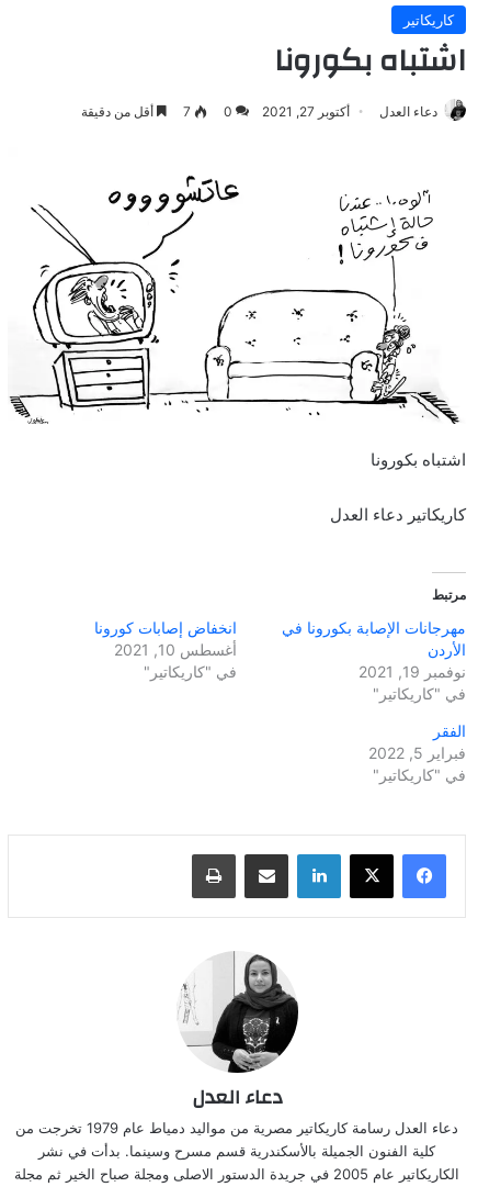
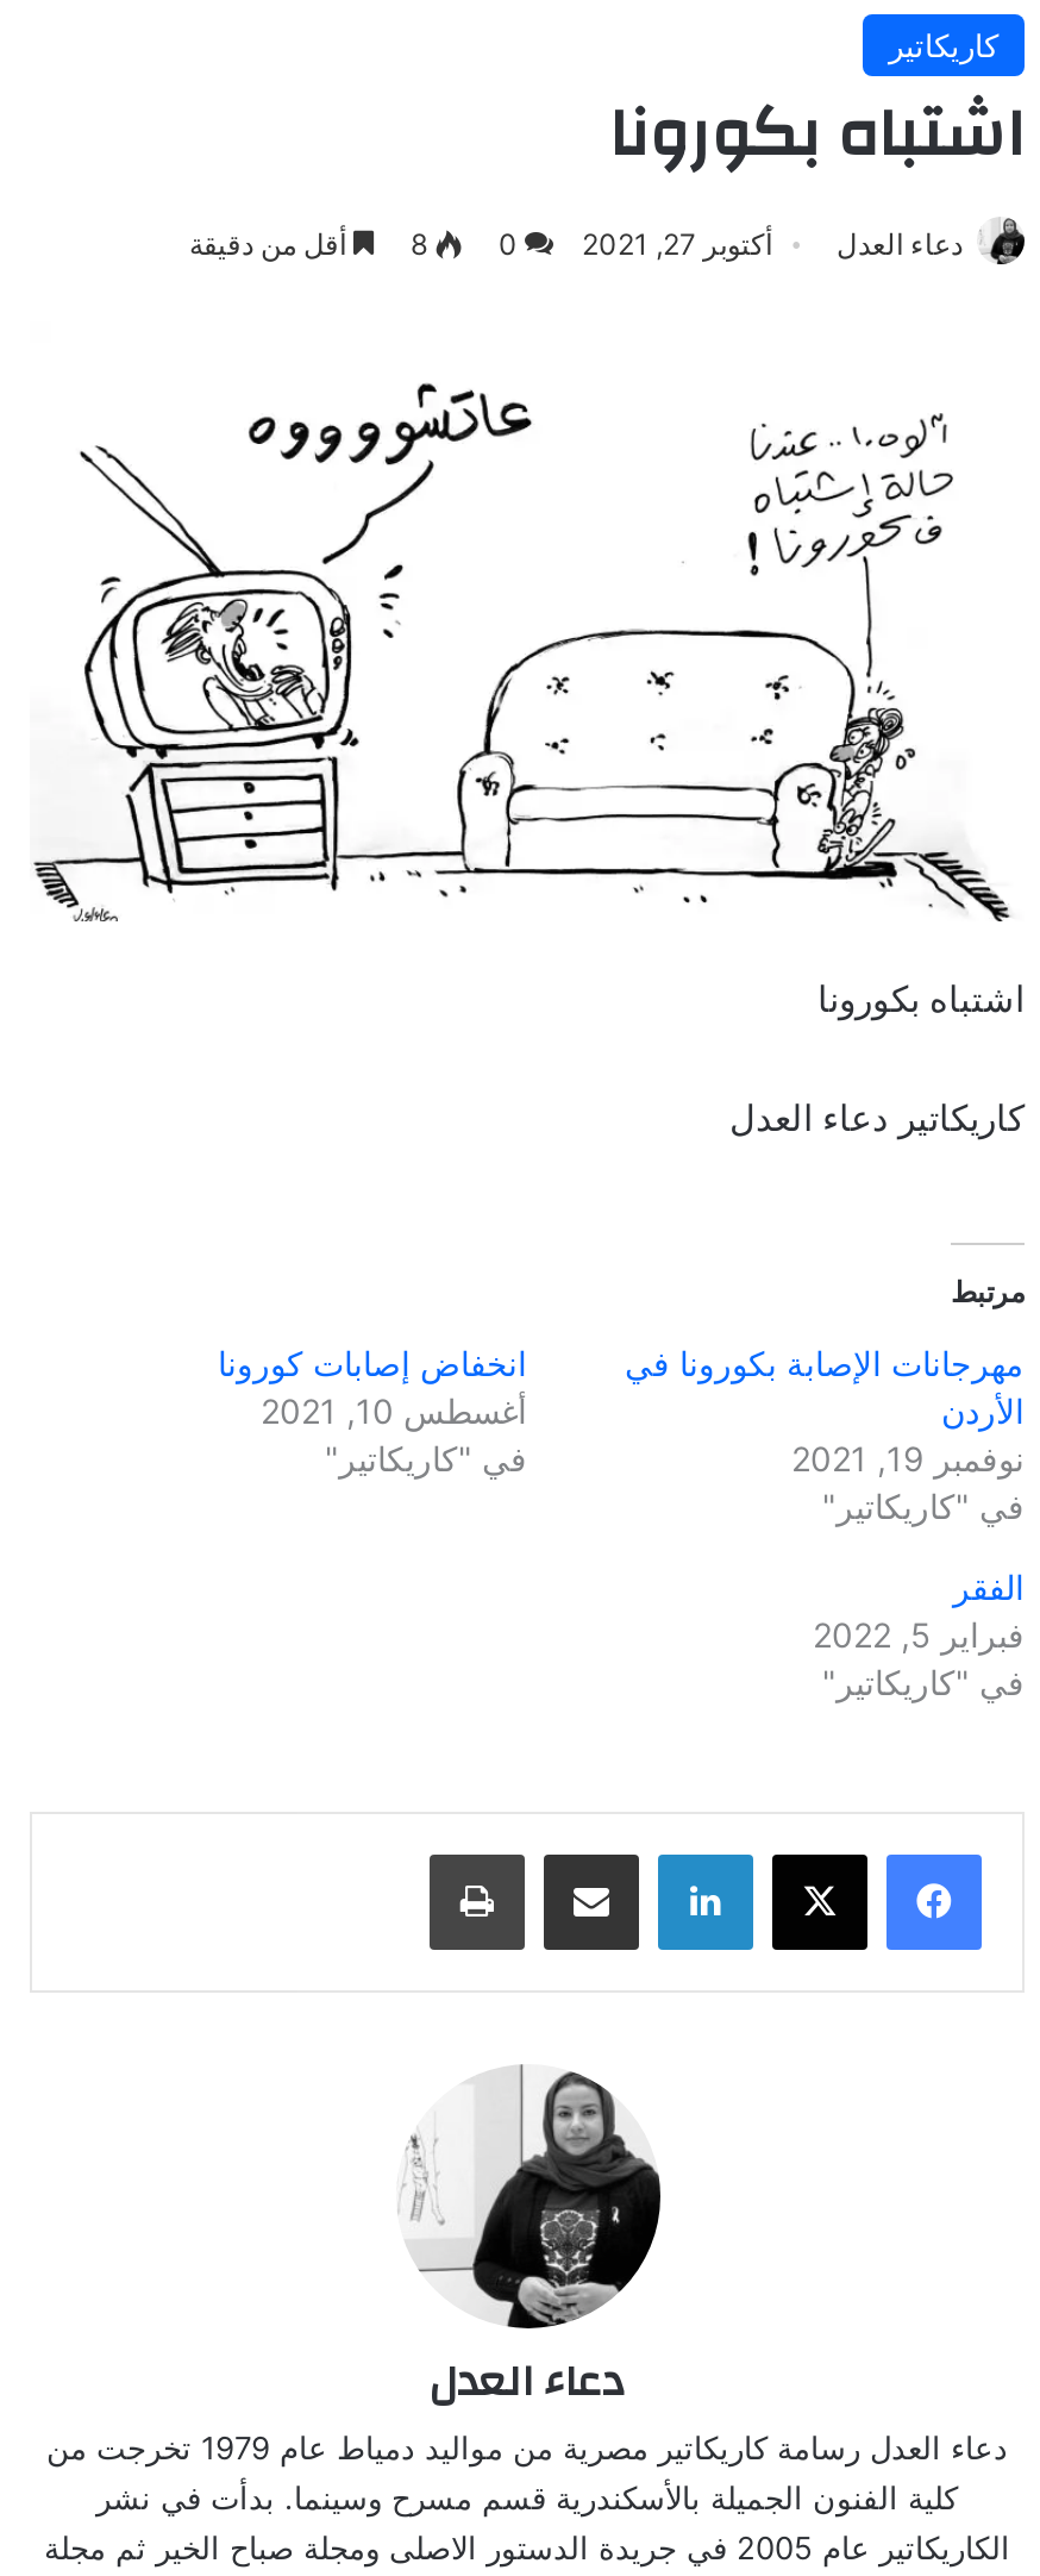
[183,103,191,120] 7 -> [411,226,427,262] 8

